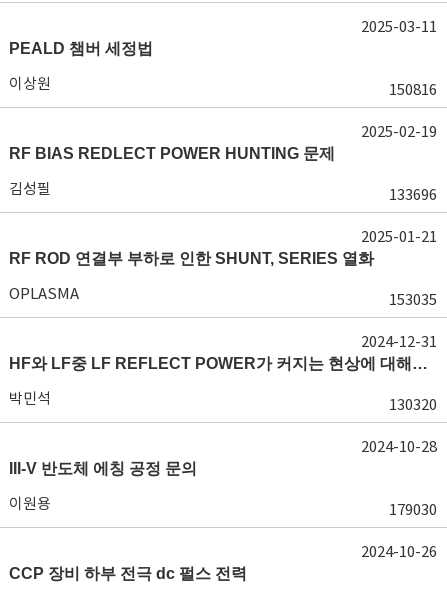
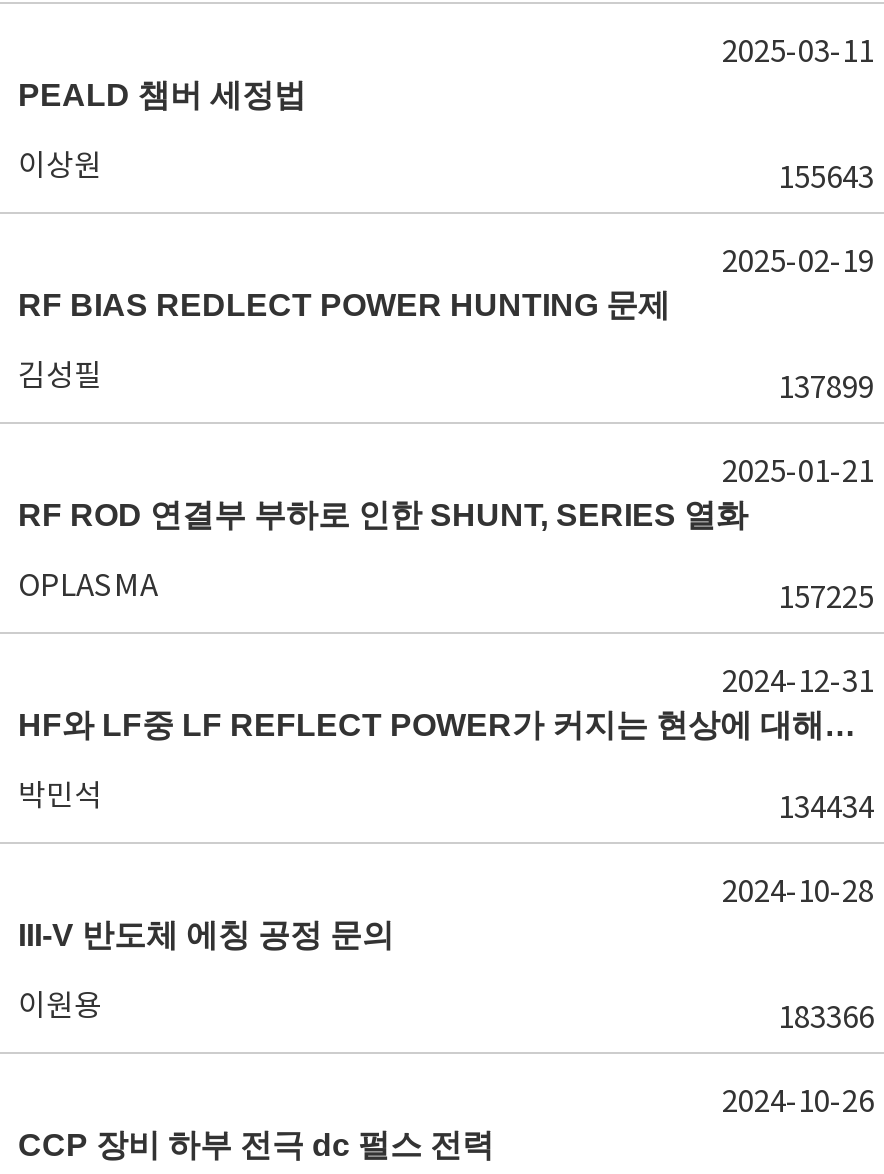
[389,80,437,99] 150816 -> [778,158,874,196] 155643
[389,185,437,204] 133696 -> [778,368,874,406] 137899
[389,290,437,309] 153035 -> [778,578,874,616] 157225
[389,395,437,414] 130320 -> [778,788,874,826] 134434
[389,500,437,519] 179030 -> [778,998,874,1036] 183366

